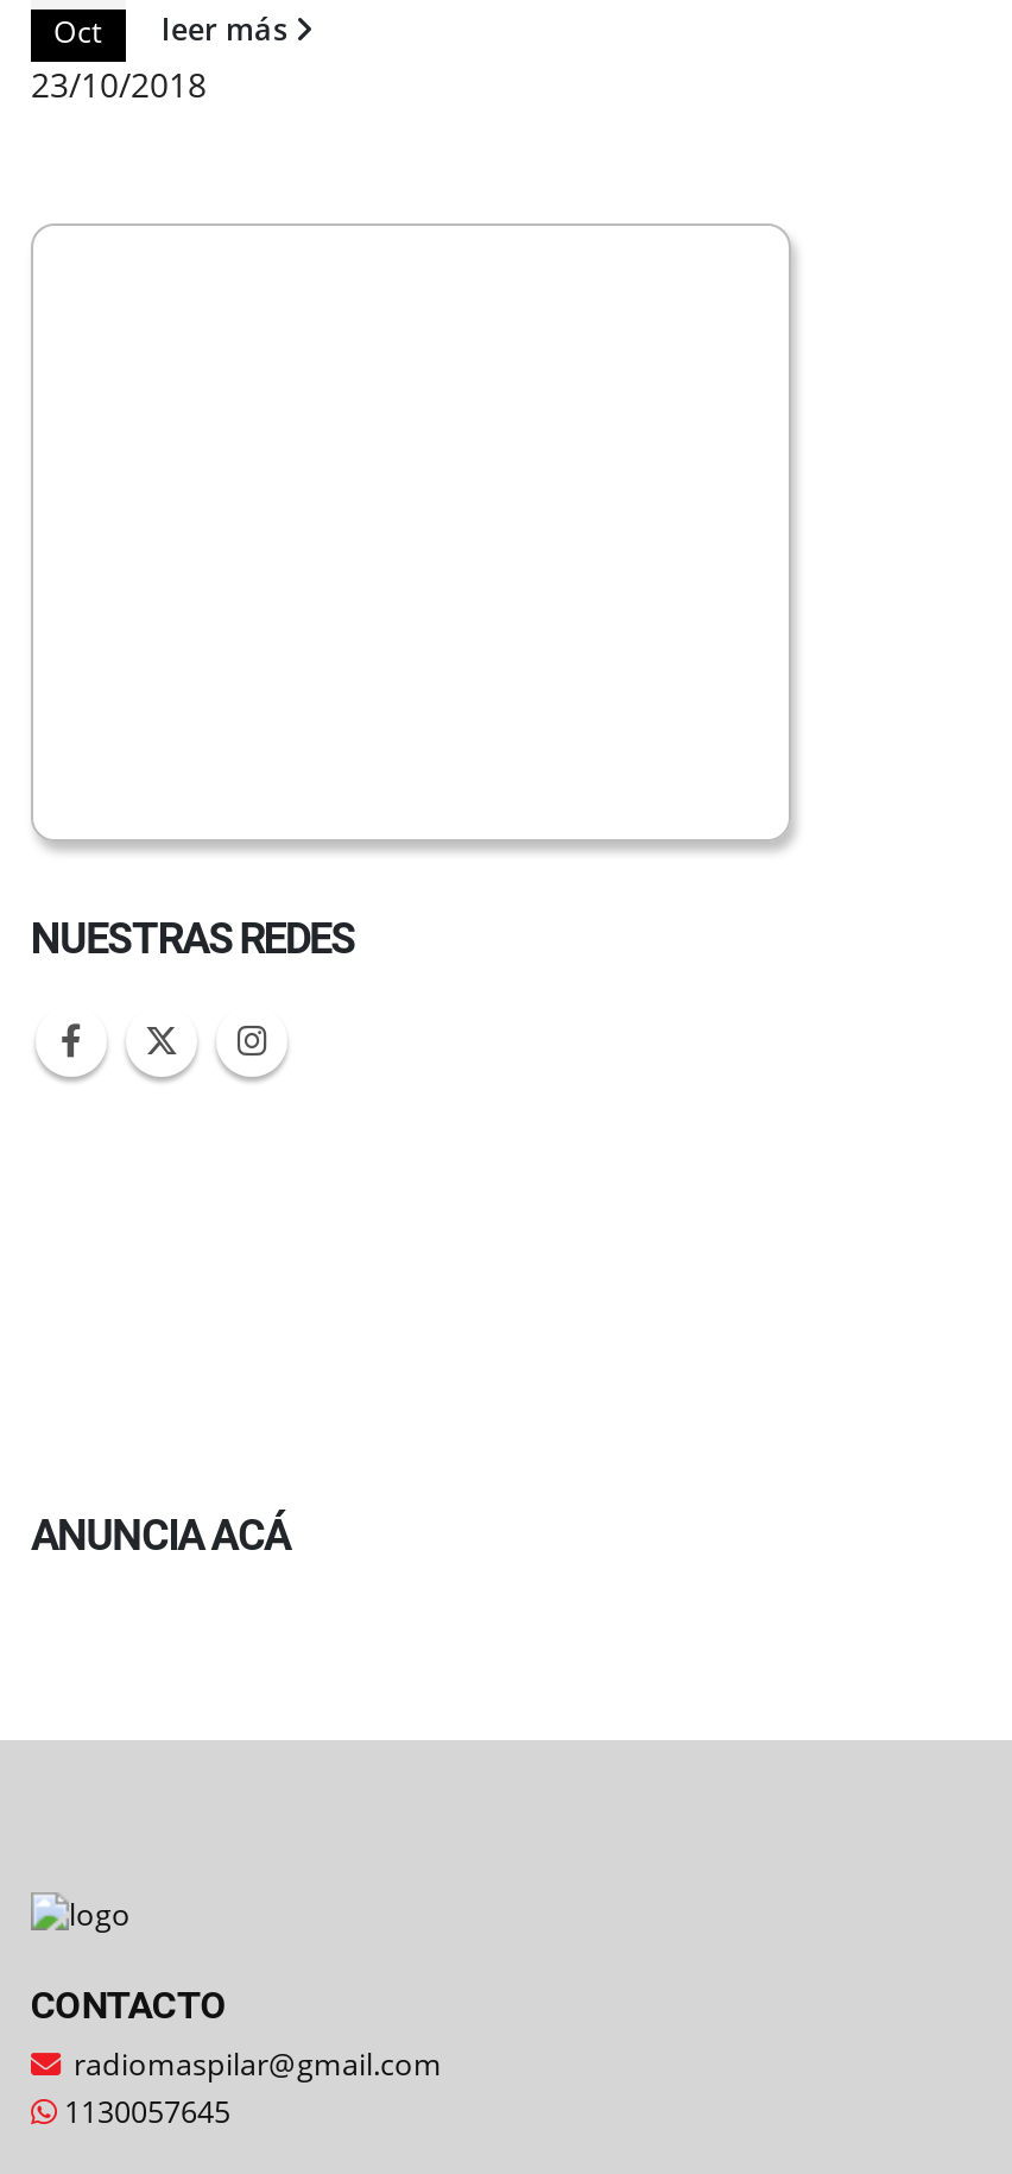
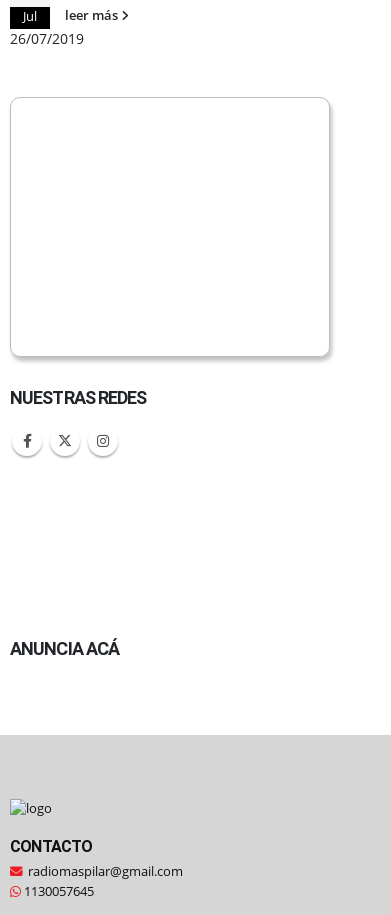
[31,13,207,108] Oct | 23/10/2018 -> [10,8,84,48] Jul | 26/07/2019

